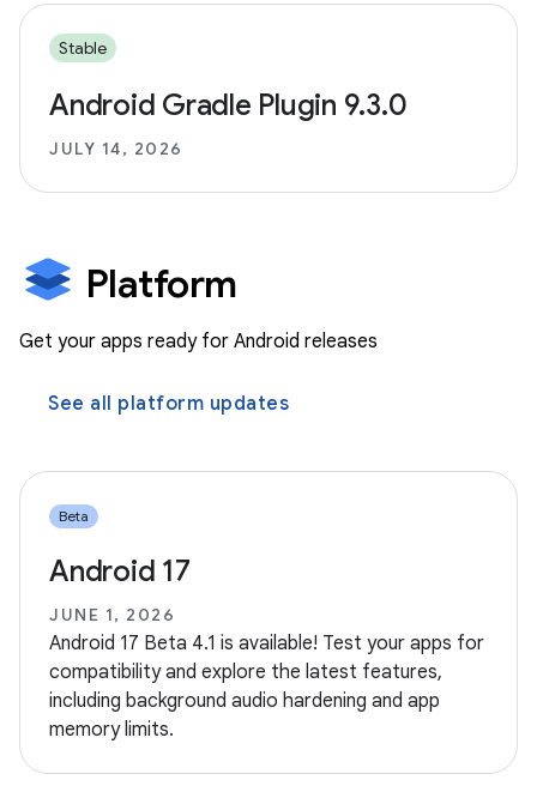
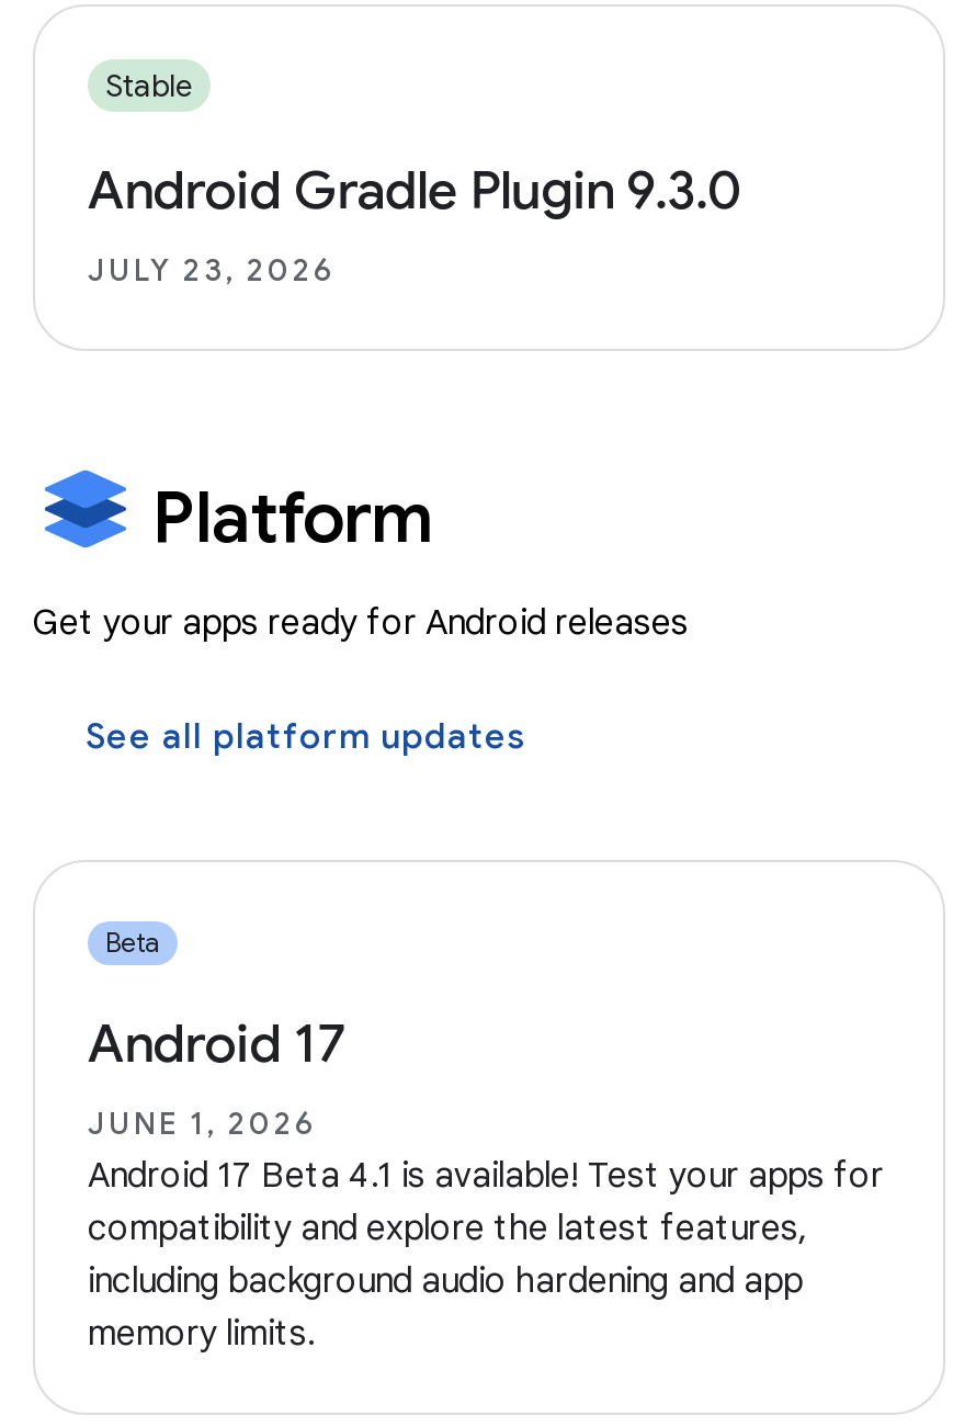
[49,138,183,159] JULY 14, 2026 -> [88,250,337,290] JULY 23, 2026

